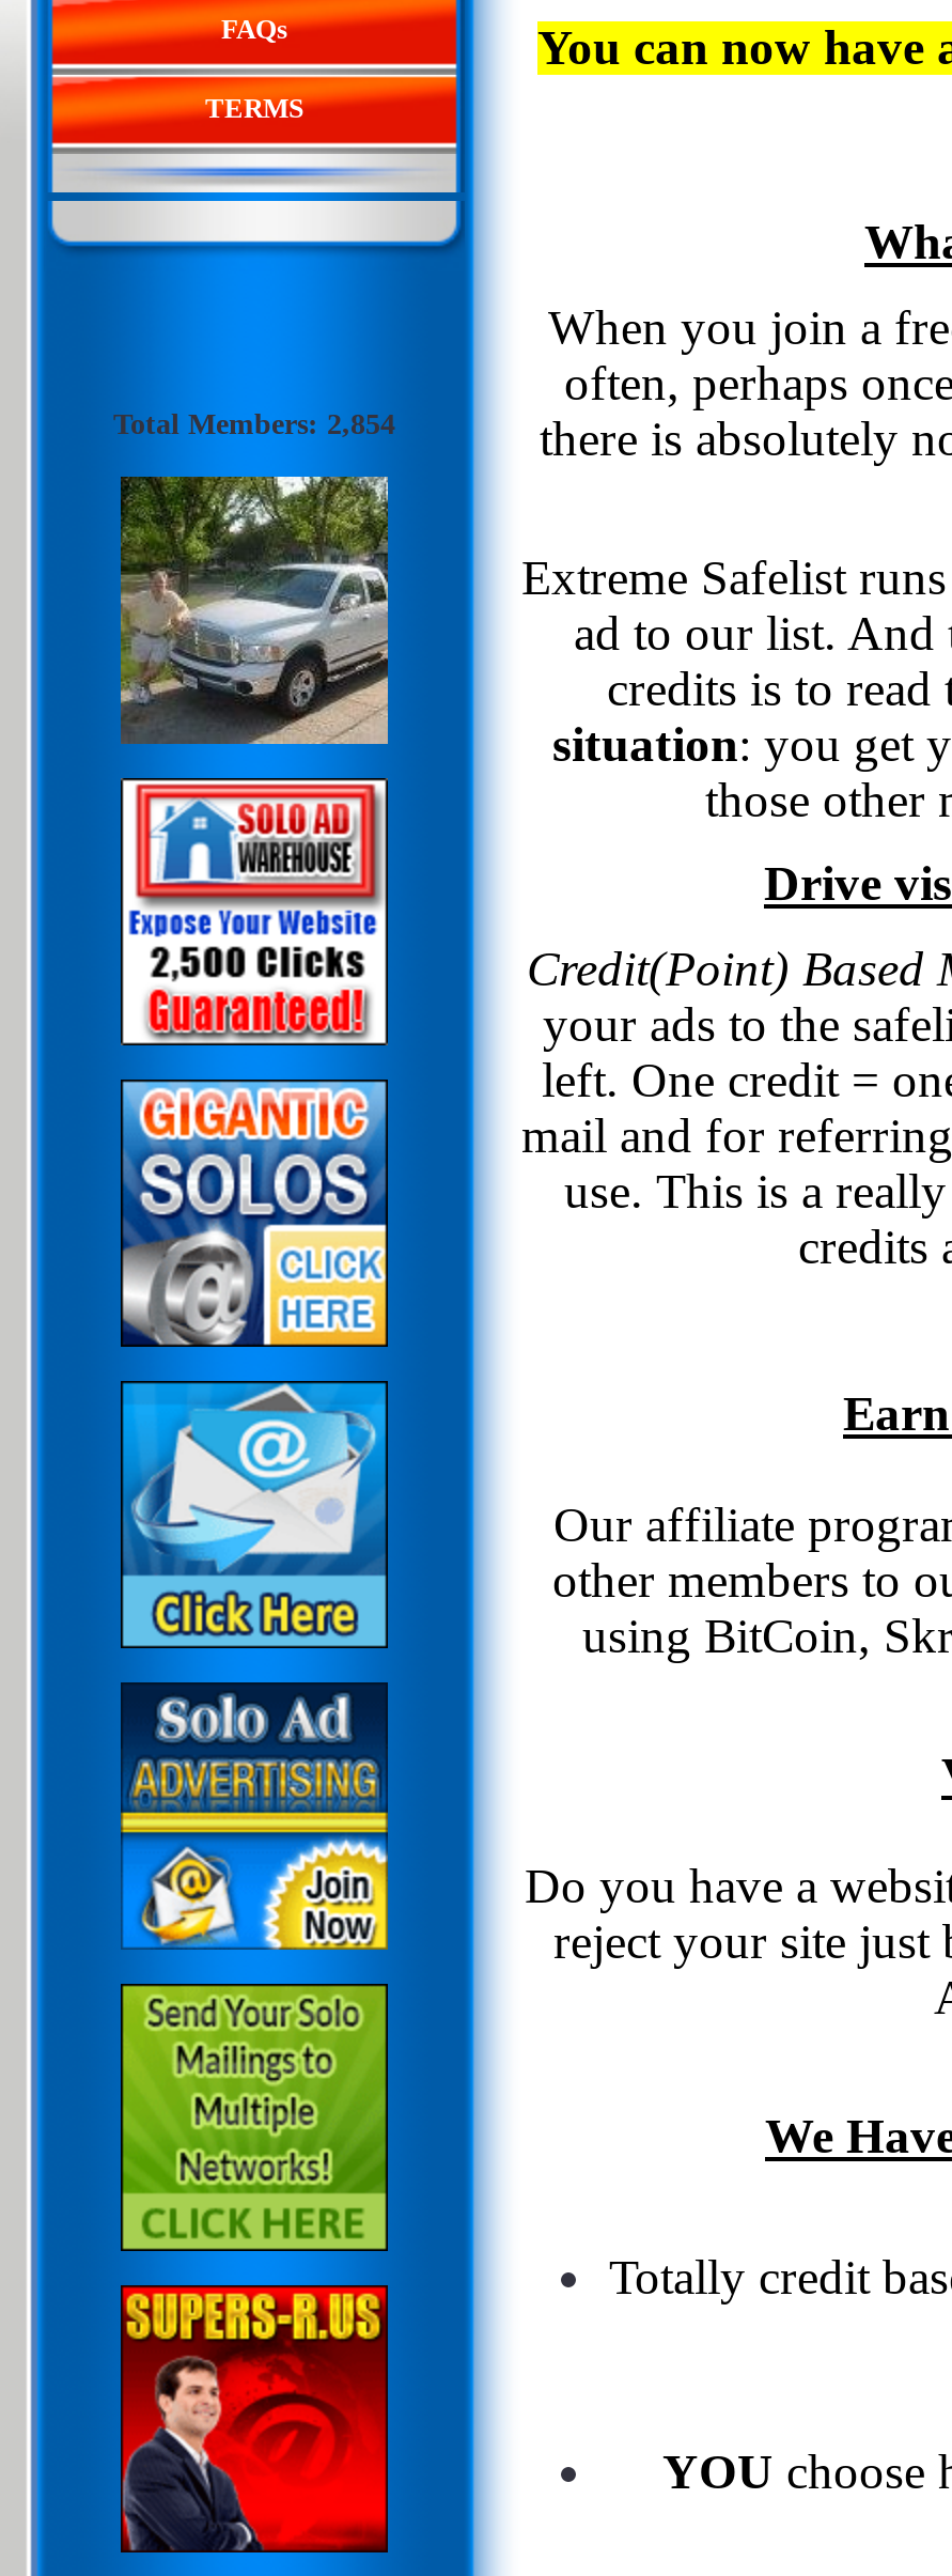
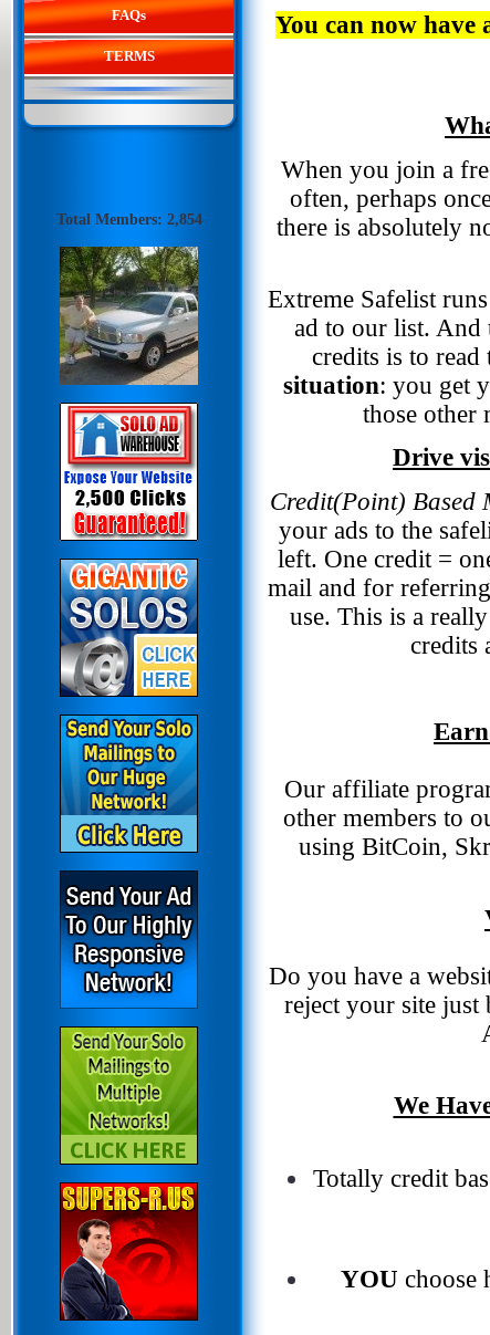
[131,1381,377,1571] [image] -> [65,716,194,814] [image]
[119,1693,390,1952] [image] -> [60,877,198,1009] [image]

